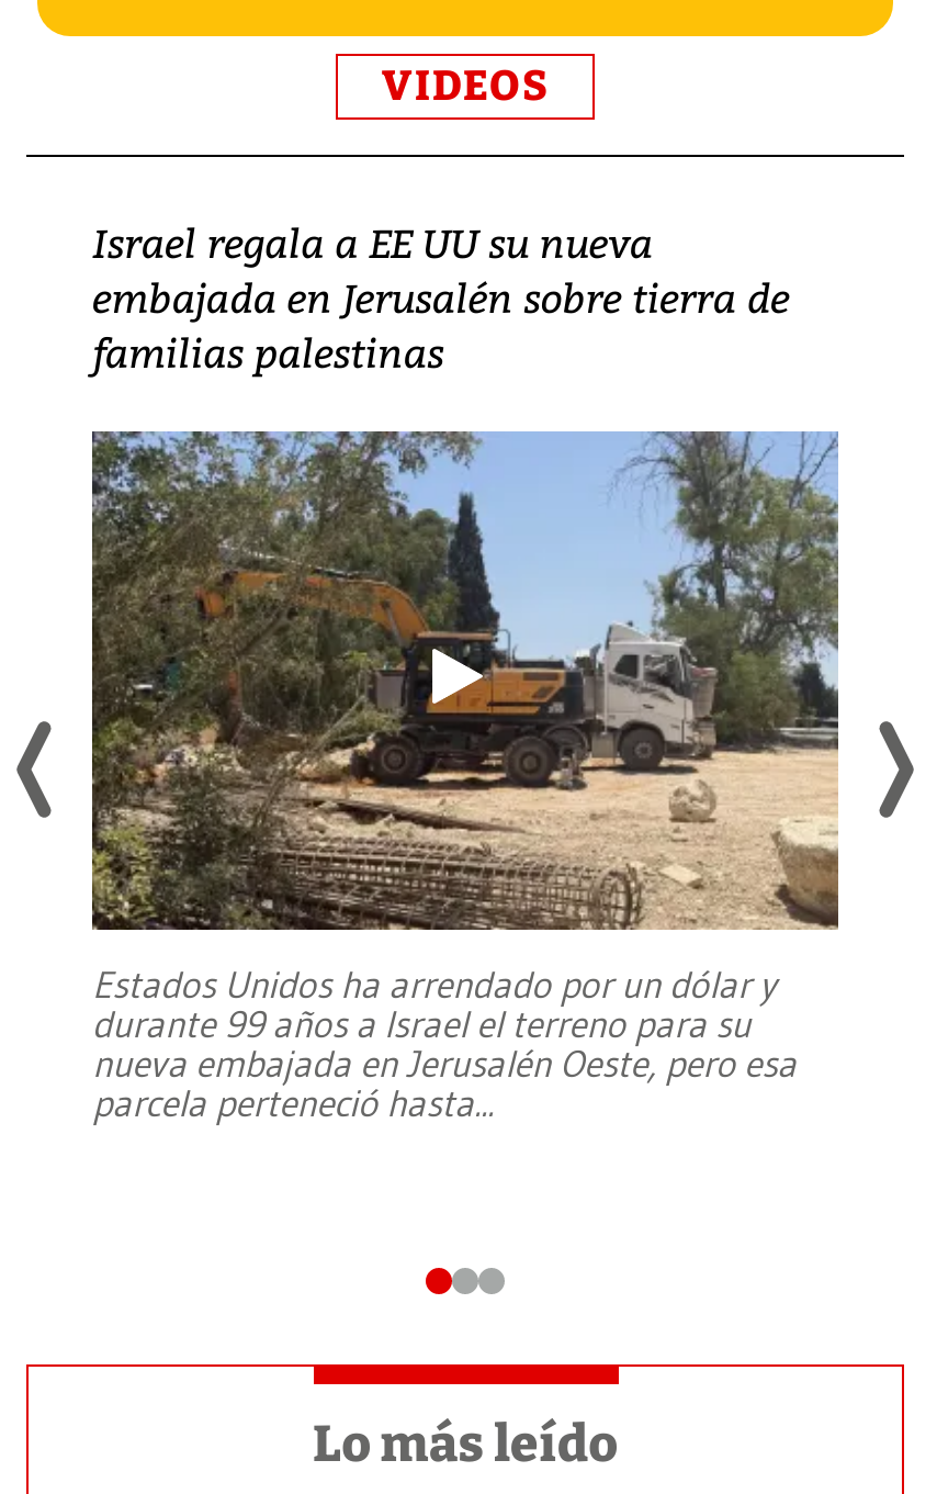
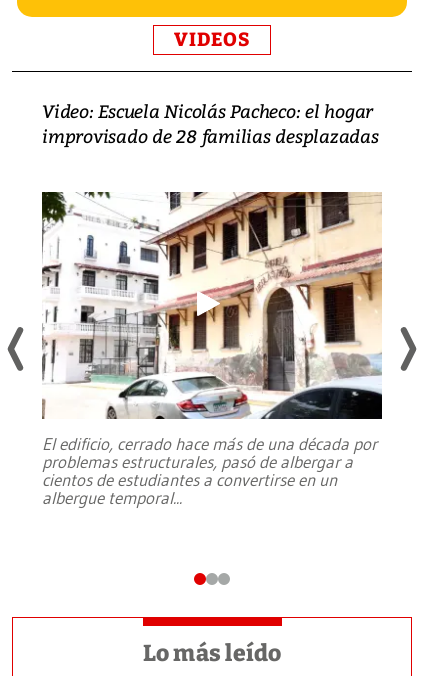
[92,215,790,380] Israel regala a EE UU su nueva | embajada en Jerusalén sobre tierra de | familias palestinas -> [42,98,378,148] Video: Escuela Nicolás Pacheco: el hogar | improvisado de 28 familias desplazadas
[90,429,840,1125] [image] | Estados Unidos ha arrendado por un dólar y | durante 99 años a Israel el terreno para su | nueva embajada en Jerusalén Oeste, pero esa | parcela perteneció hasta... -> [42,191,383,508] [image] | El edificio, cerrado hace más de una década por | problemas estructurales, pasó de albergar a | cientos de estudiantes a convertirse en un | albergue temporal...

